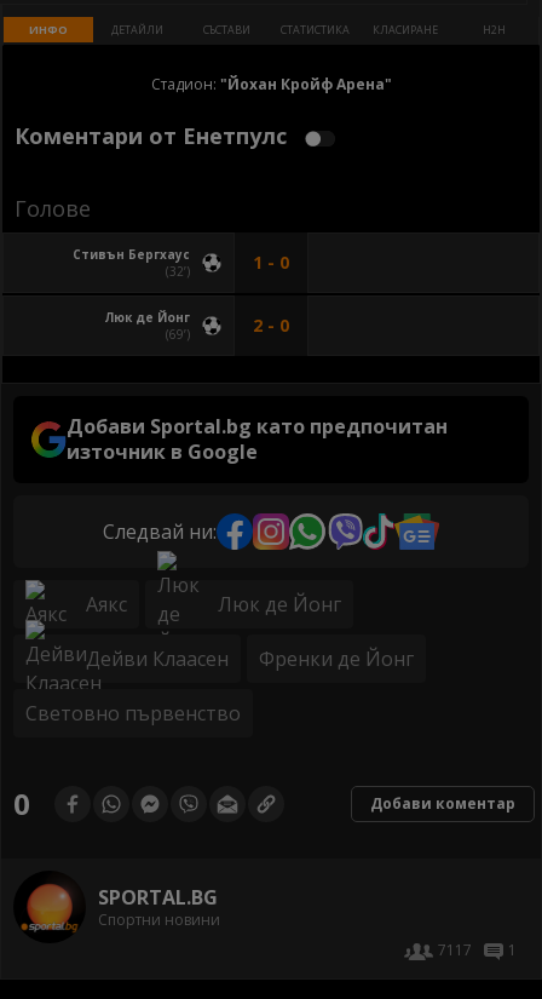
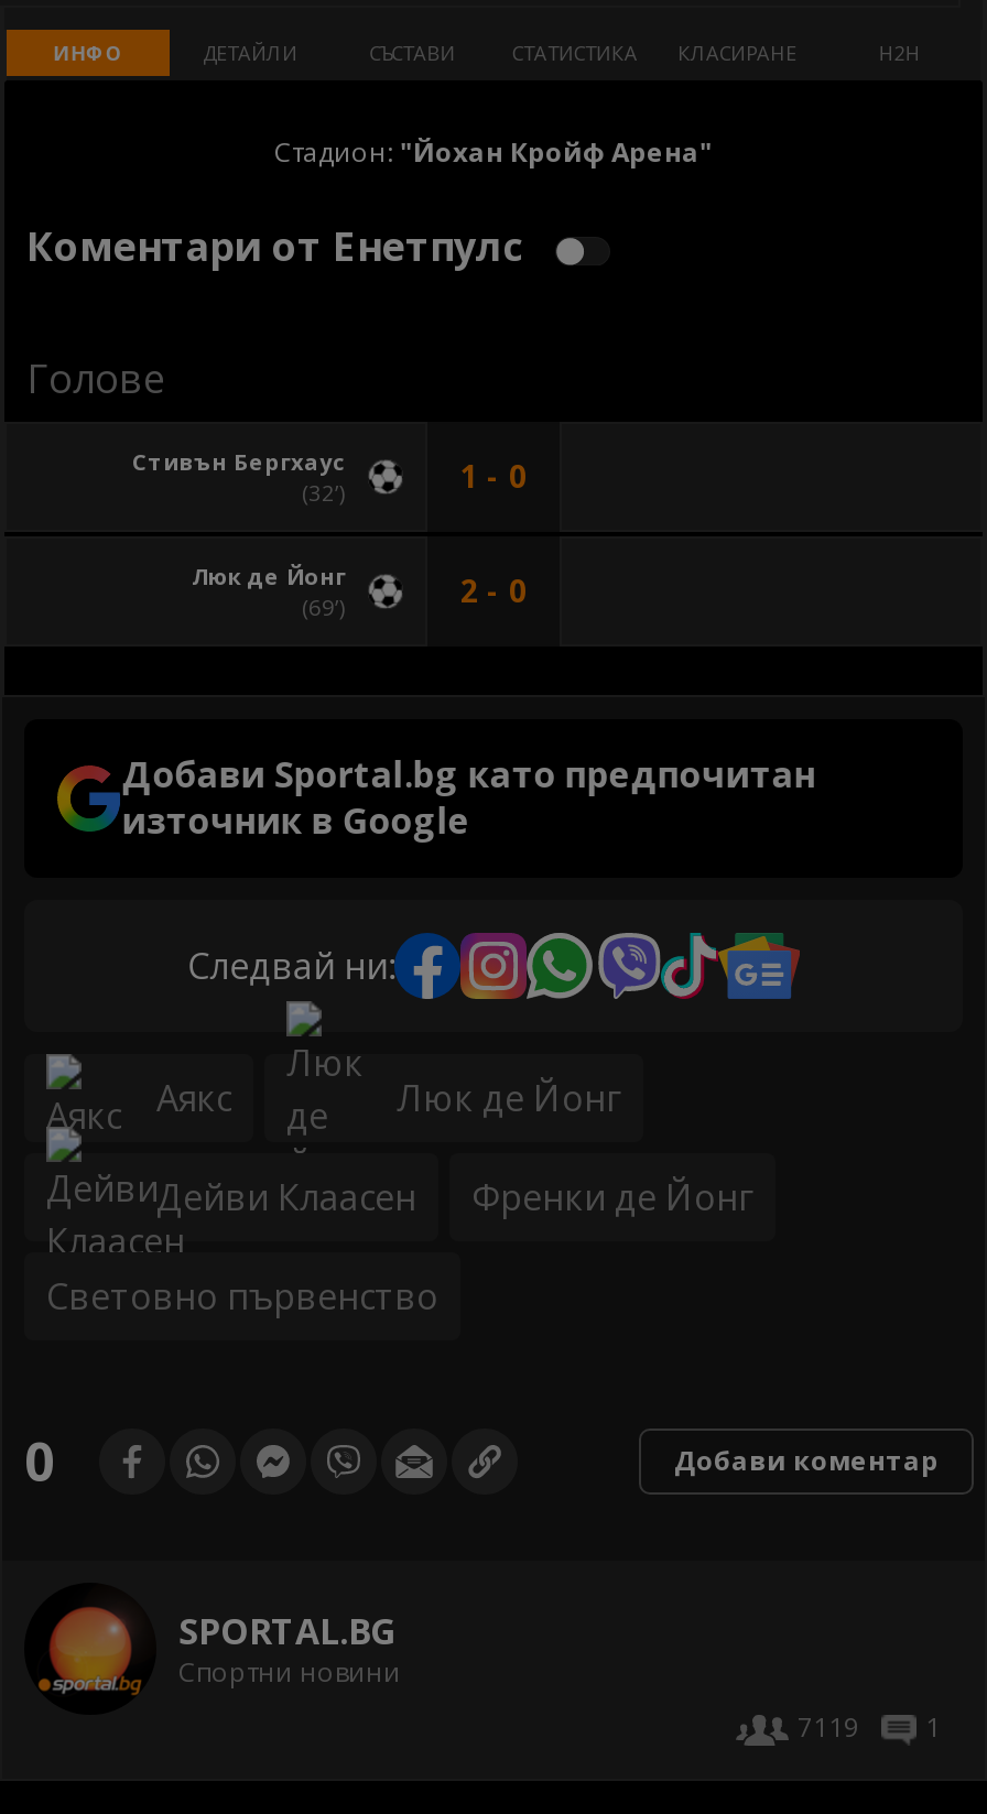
[438,940,517,961] 7117 1 -> [798,1709,941,1746] 7119 1

